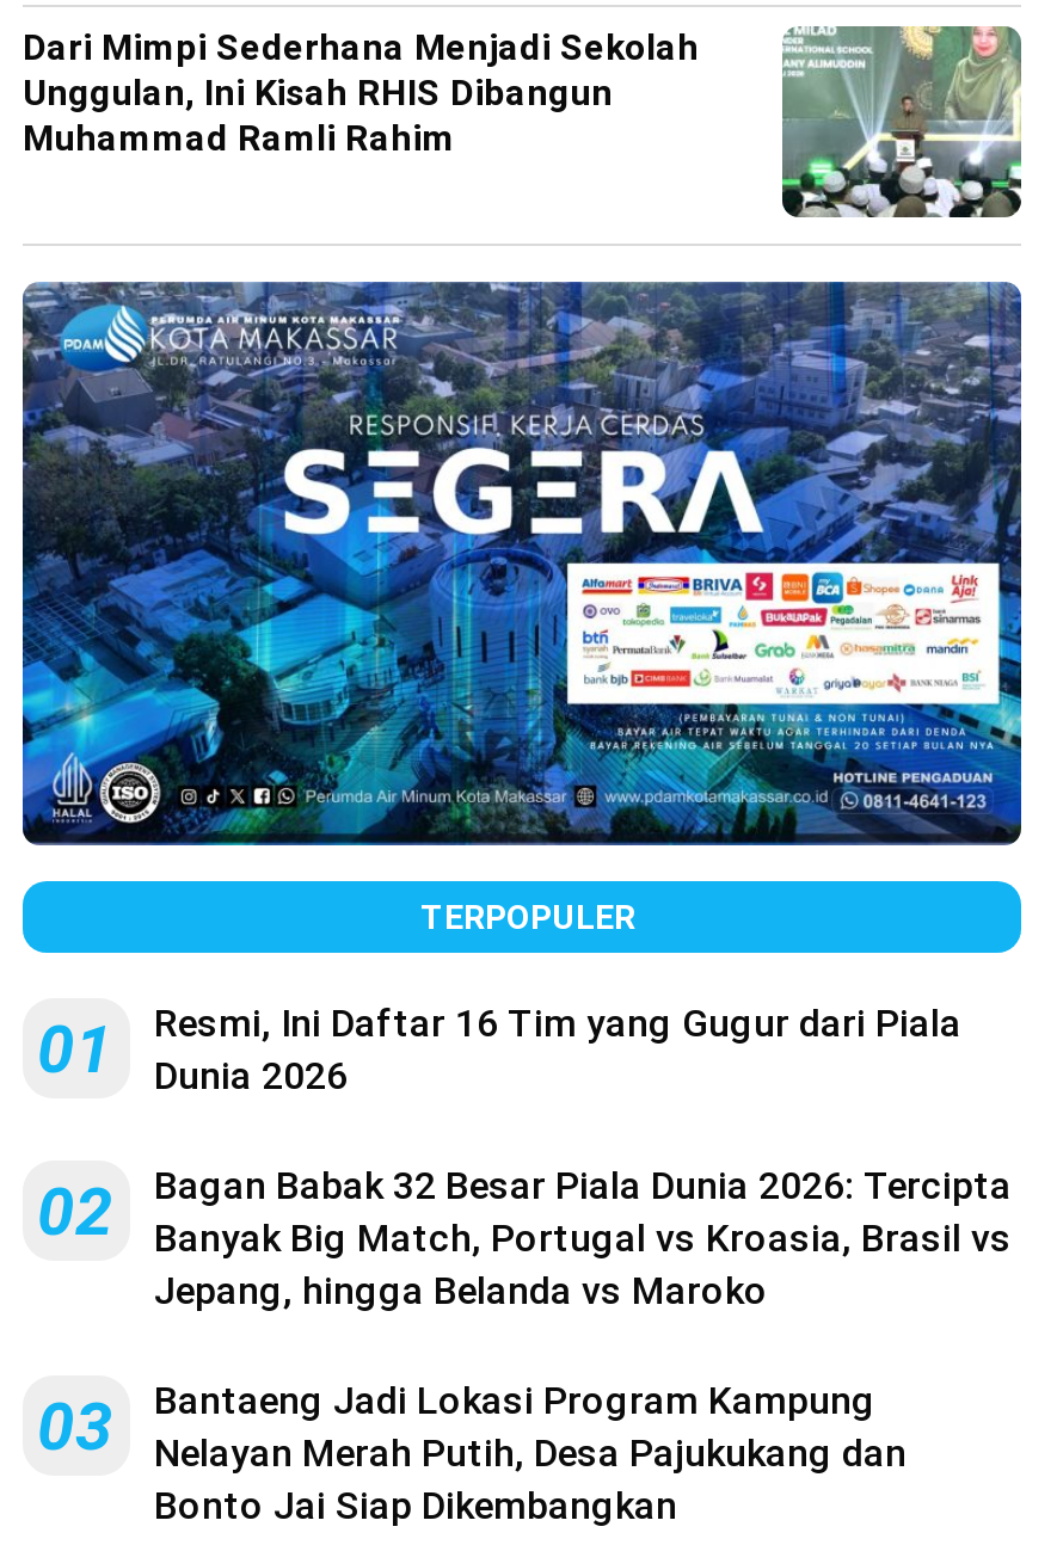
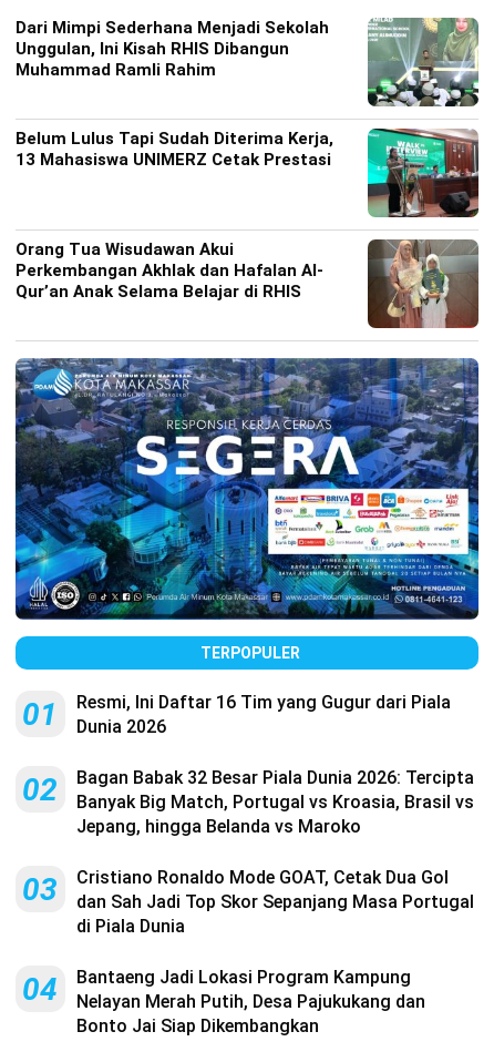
none -> [16,127,480,218] [image] | Belum Lulus Tapi Sudah Diterima Kerja, | 13 Mahasiswa UNIMERZ Cetak Prestasi
none -> [16,238,480,329] [image] | Orang Tua Wisudawan Akui | Perkembangan Akhlak dan Hafalan Al- | Qur’an Anak Selama Belajar di RHIS
none -> [22,866,474,1007] Cristiano Ronaldo Mode GOAT, Cetak Dua Gol | dan Sah Jadi Top Skor Sepanjang Masa Portugal | di Piala Dunia | 04

